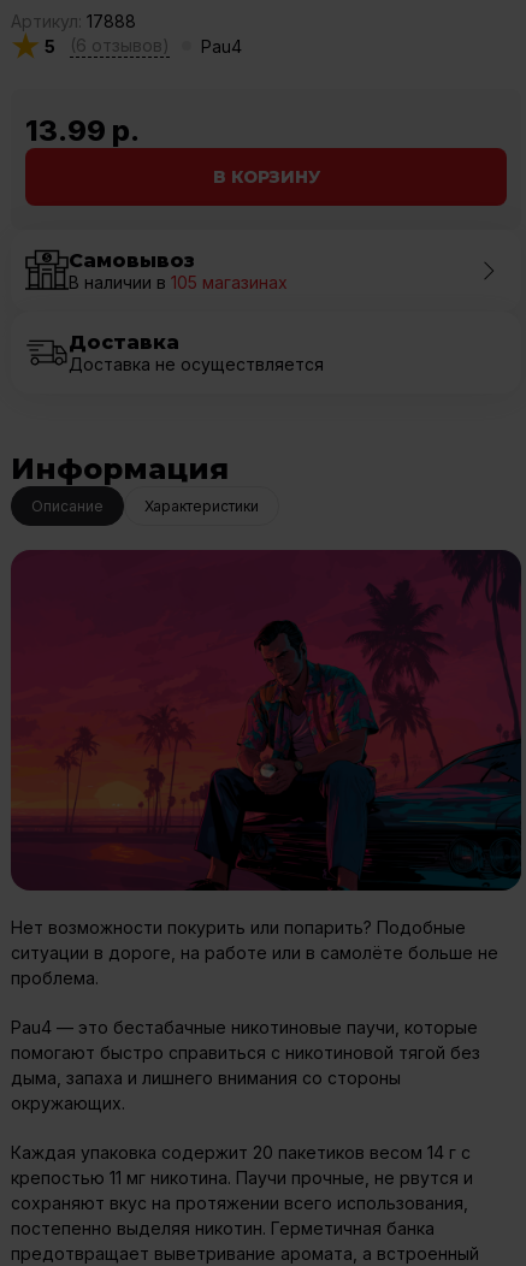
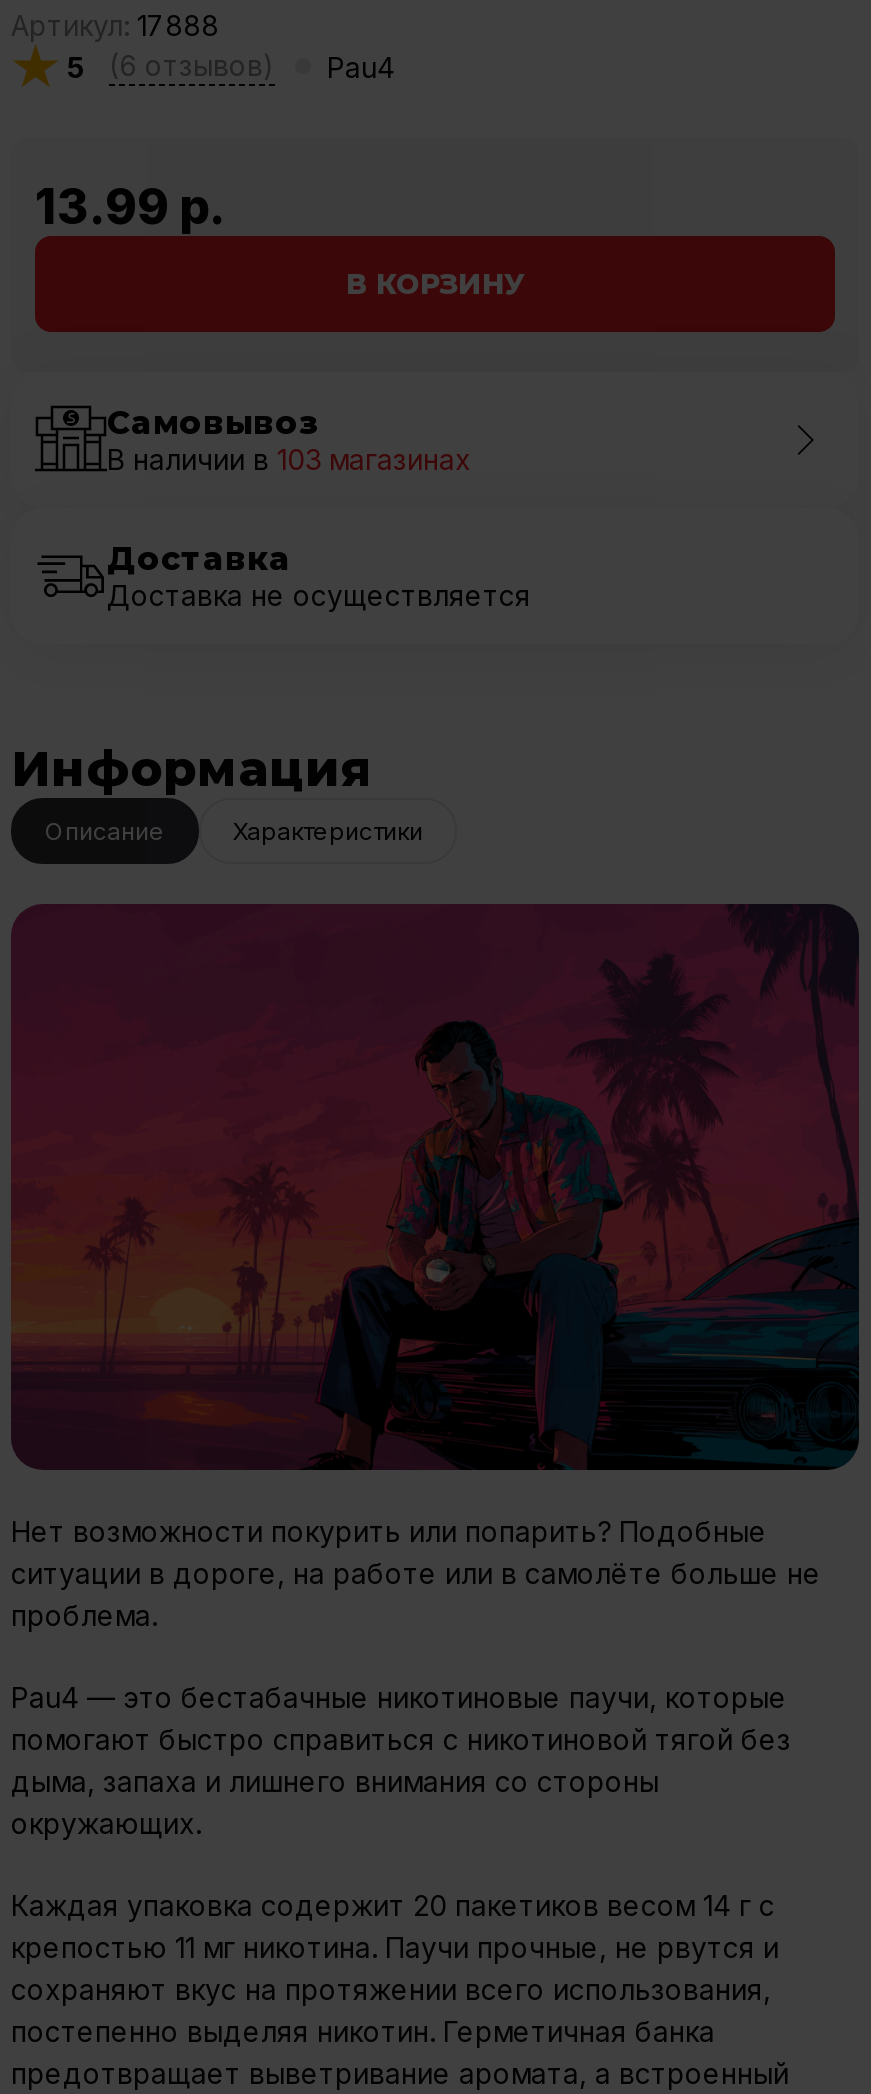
[69,272,288,293] В наличии в 105 магазинах -> [107,443,471,477] В наличии в 103 магазинах

